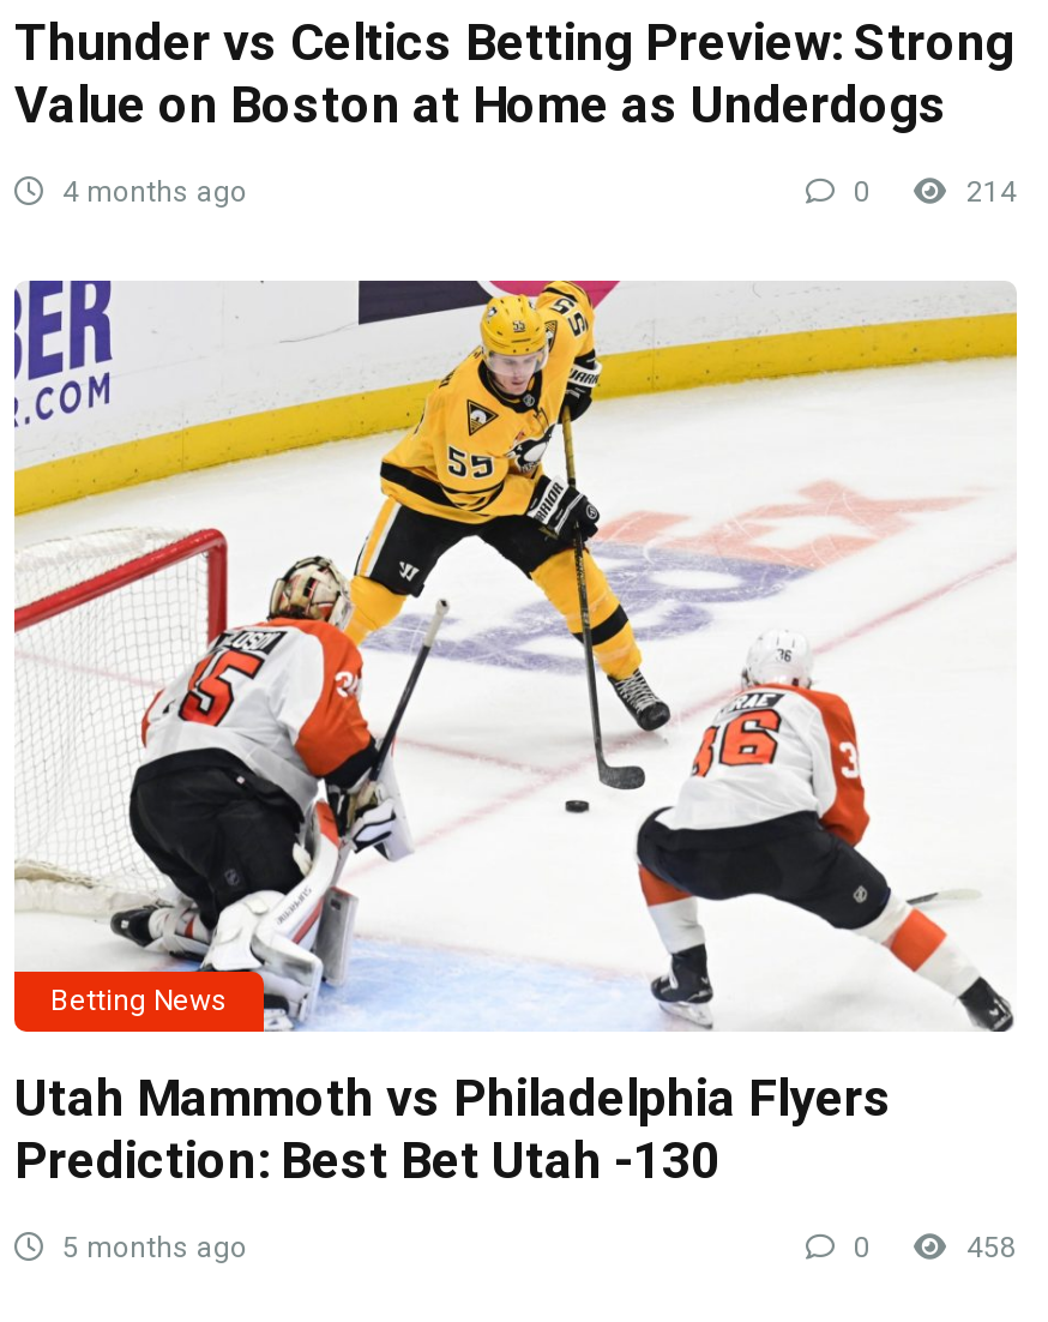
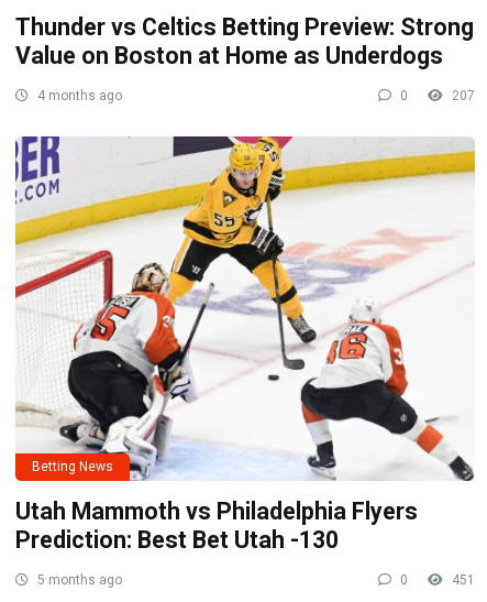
[959,174,1017,208] 214 -> [449,87,475,103] 207
[959,1231,1017,1264] 458 -> [449,573,475,588] 451

